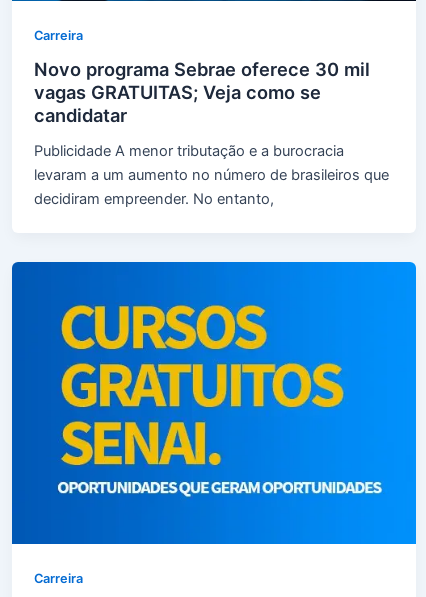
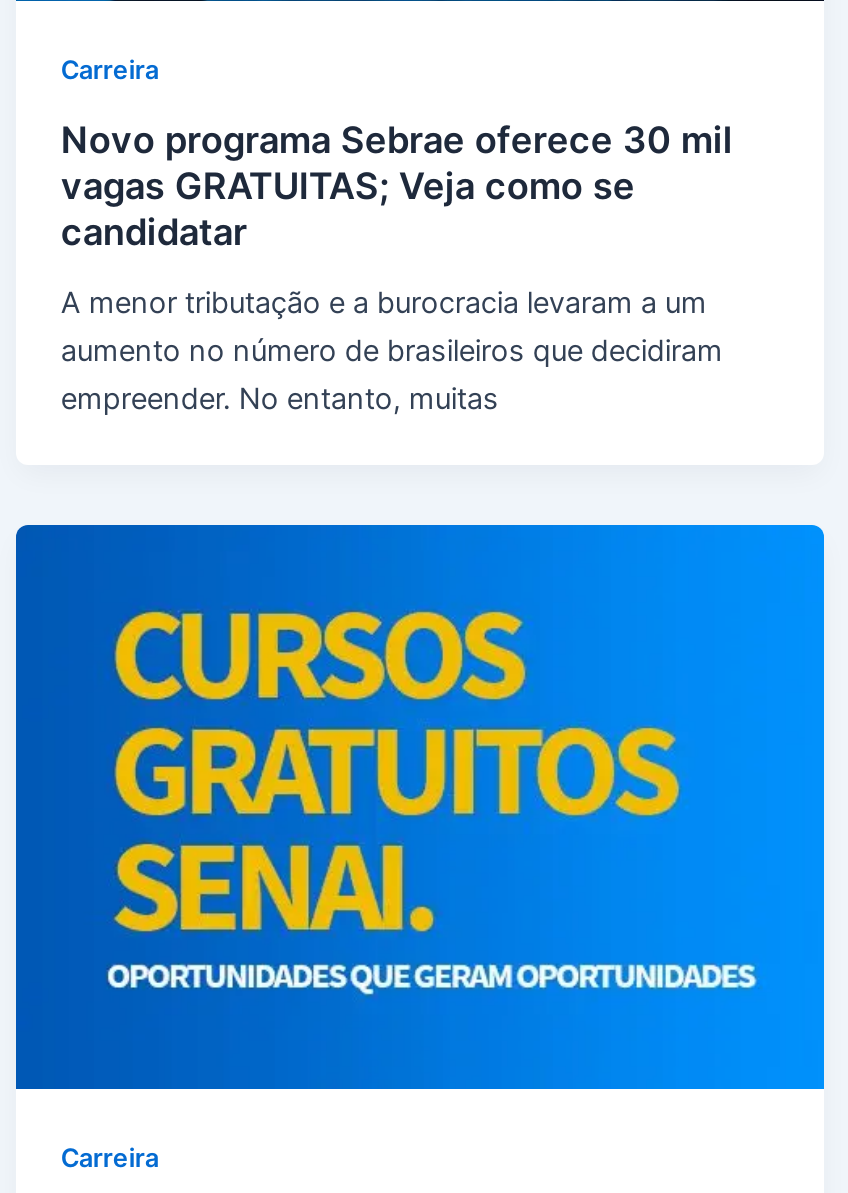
[34,142,389,208] Publicidade A menor tributação e a burocracia | levaram a um aumento no número de brasileiros que | decidiram empreender. No entanto, -> [61,285,723,417] A menor tributação e a burocracia levaram a um | aumento no número de brasileiros que decidiram | empreender. No entanto, muitas

